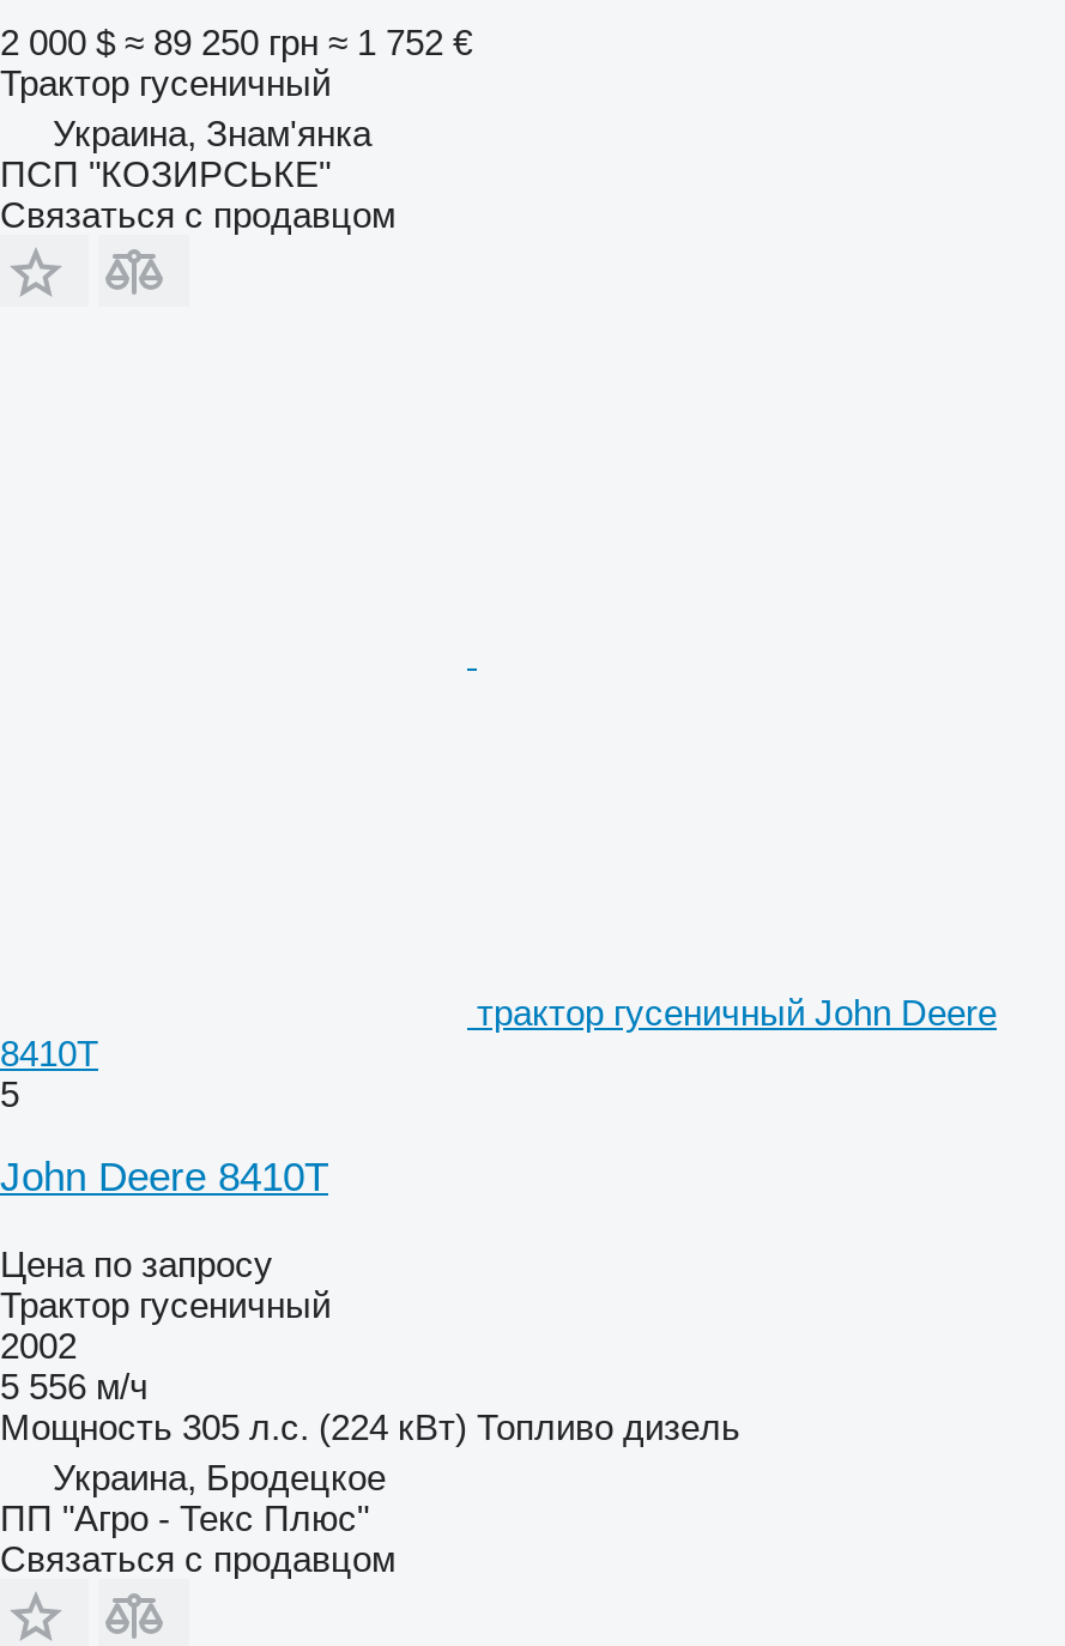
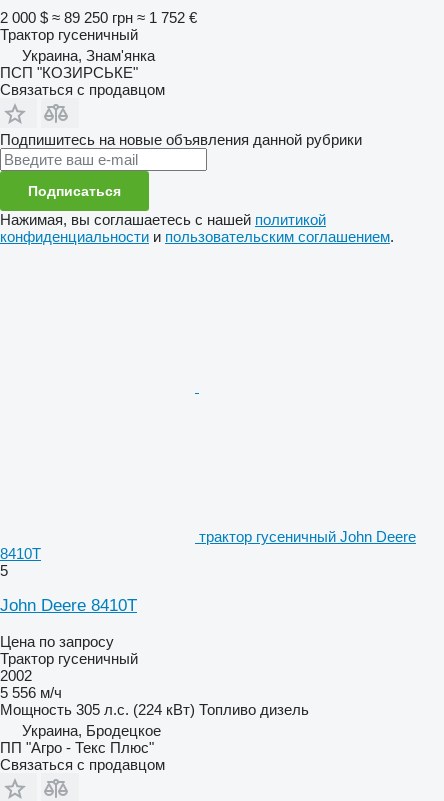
none -> [0,131,394,245] Подпишитесь на новые объявления данной рубрики | Подписаться | Нажимая, вы соглашаетесь с нашей политикой | конфиденциальности и пользовательским соглашением.

